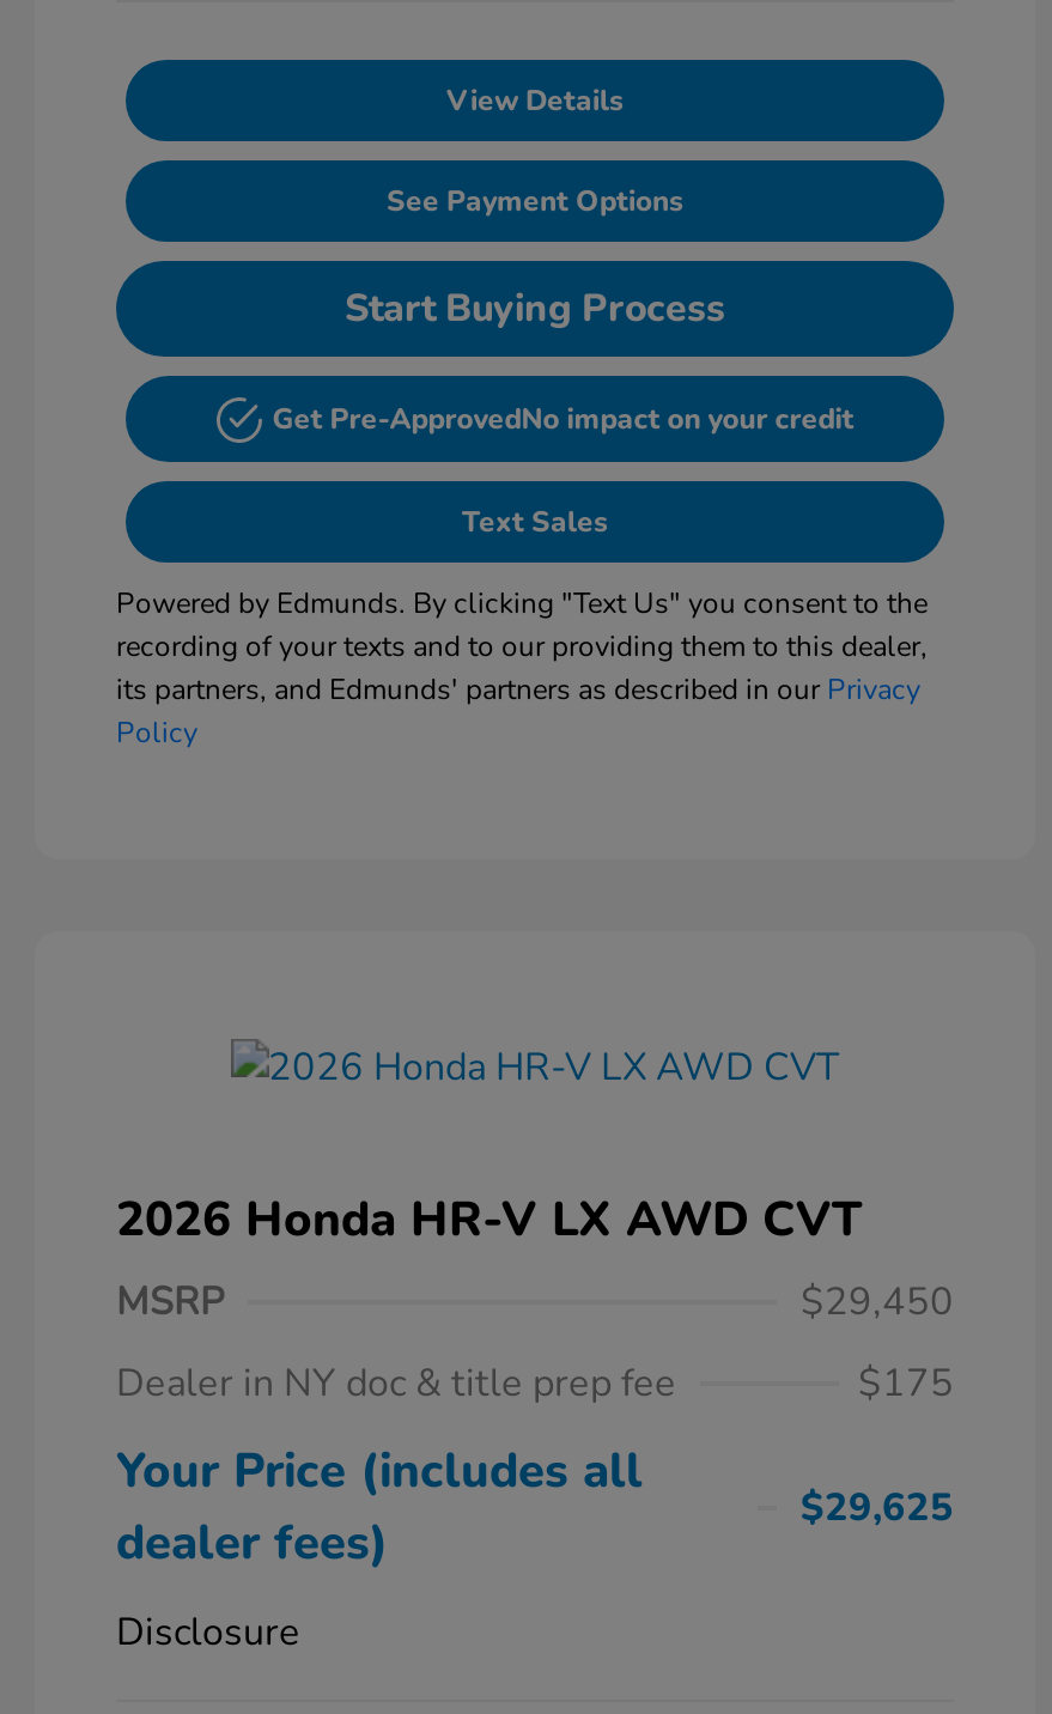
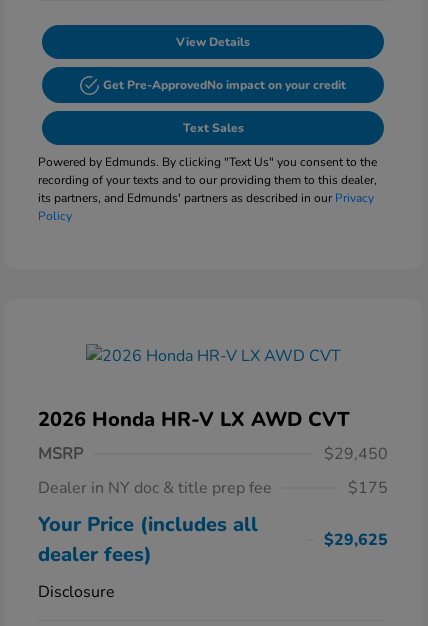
[345,183,725,336] See Payment Options | Start Buying Process -> none

